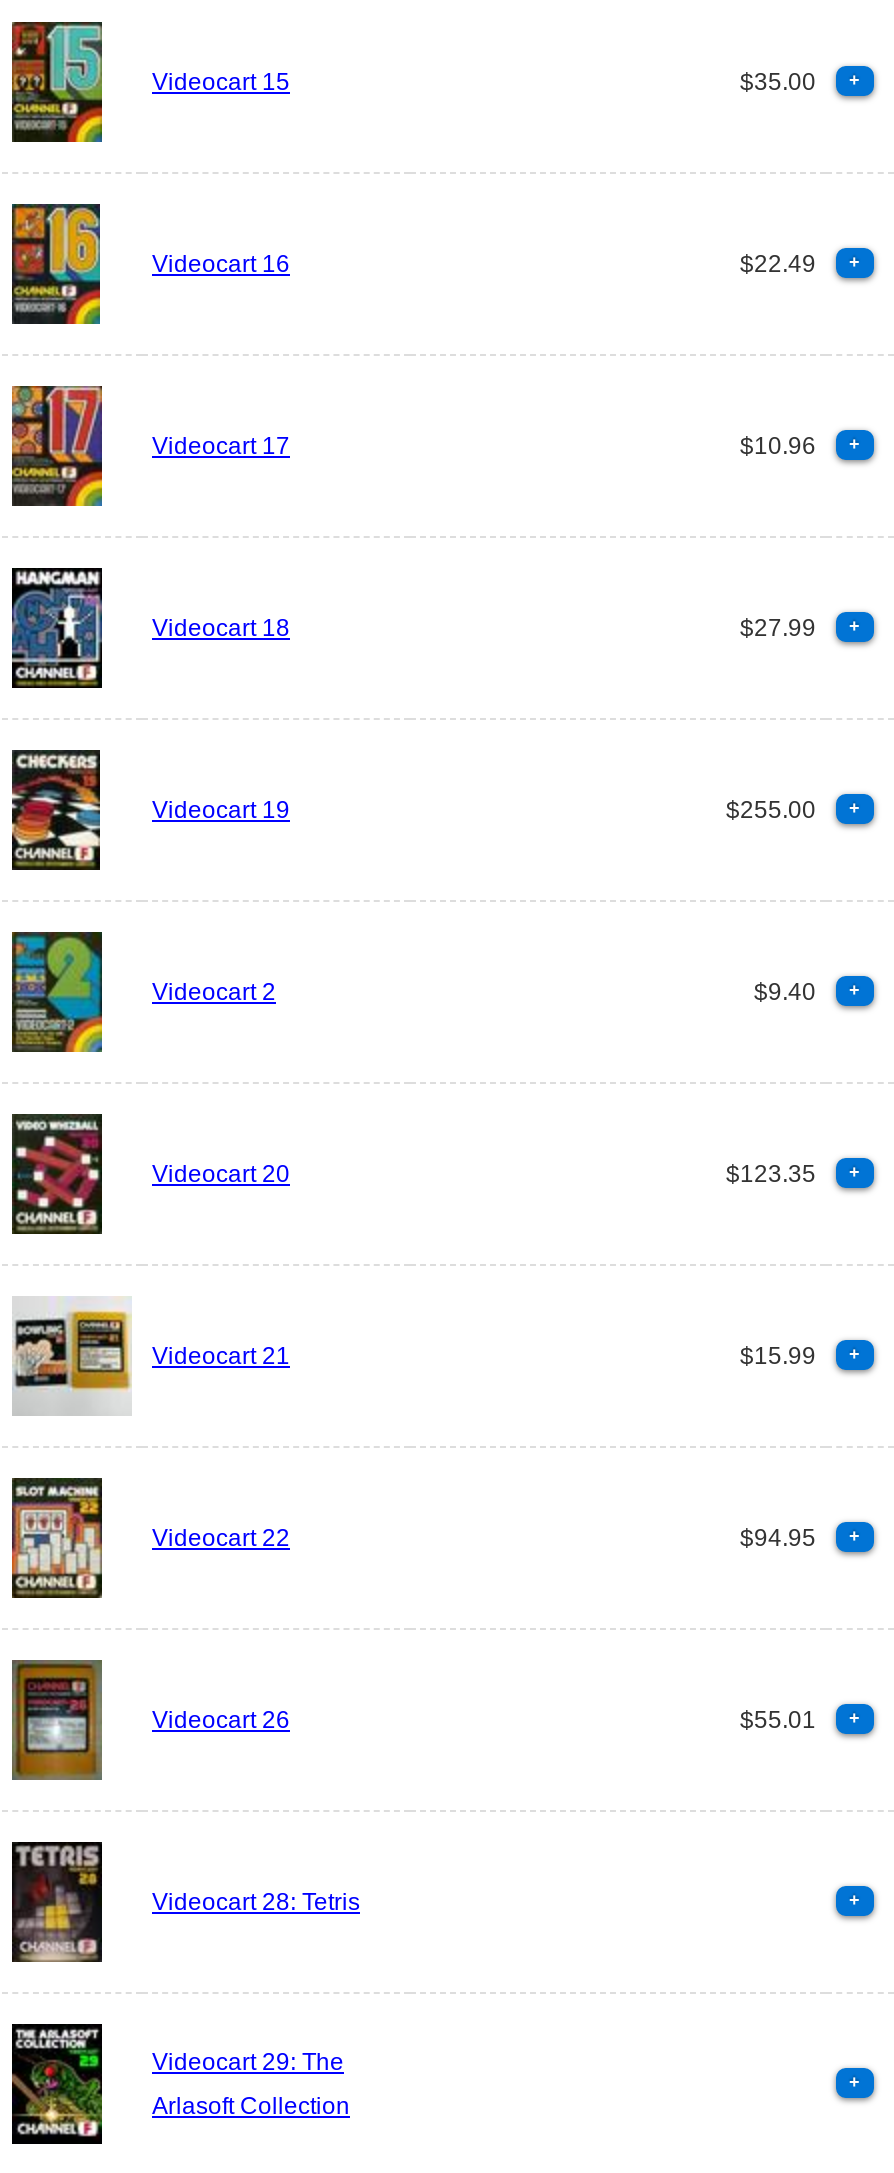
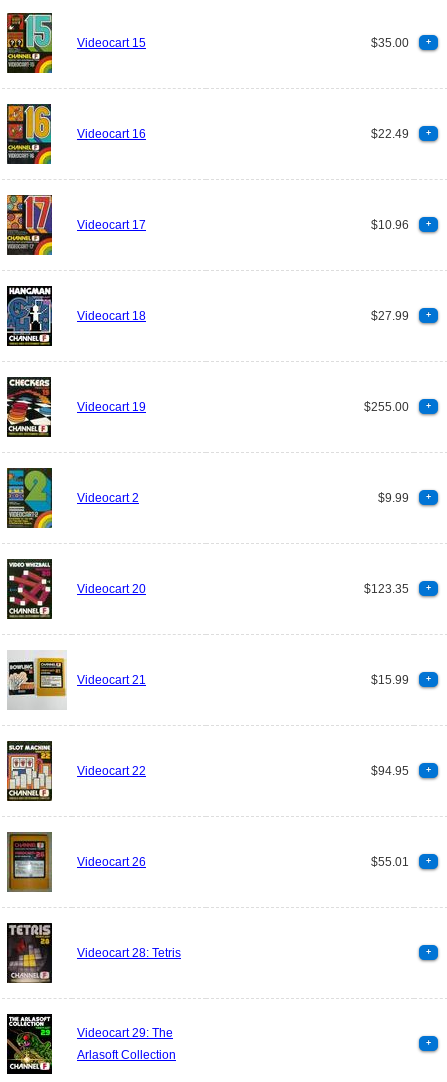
[754,977,816,1005] $9.40 -> [378,490,409,504] $9.99

